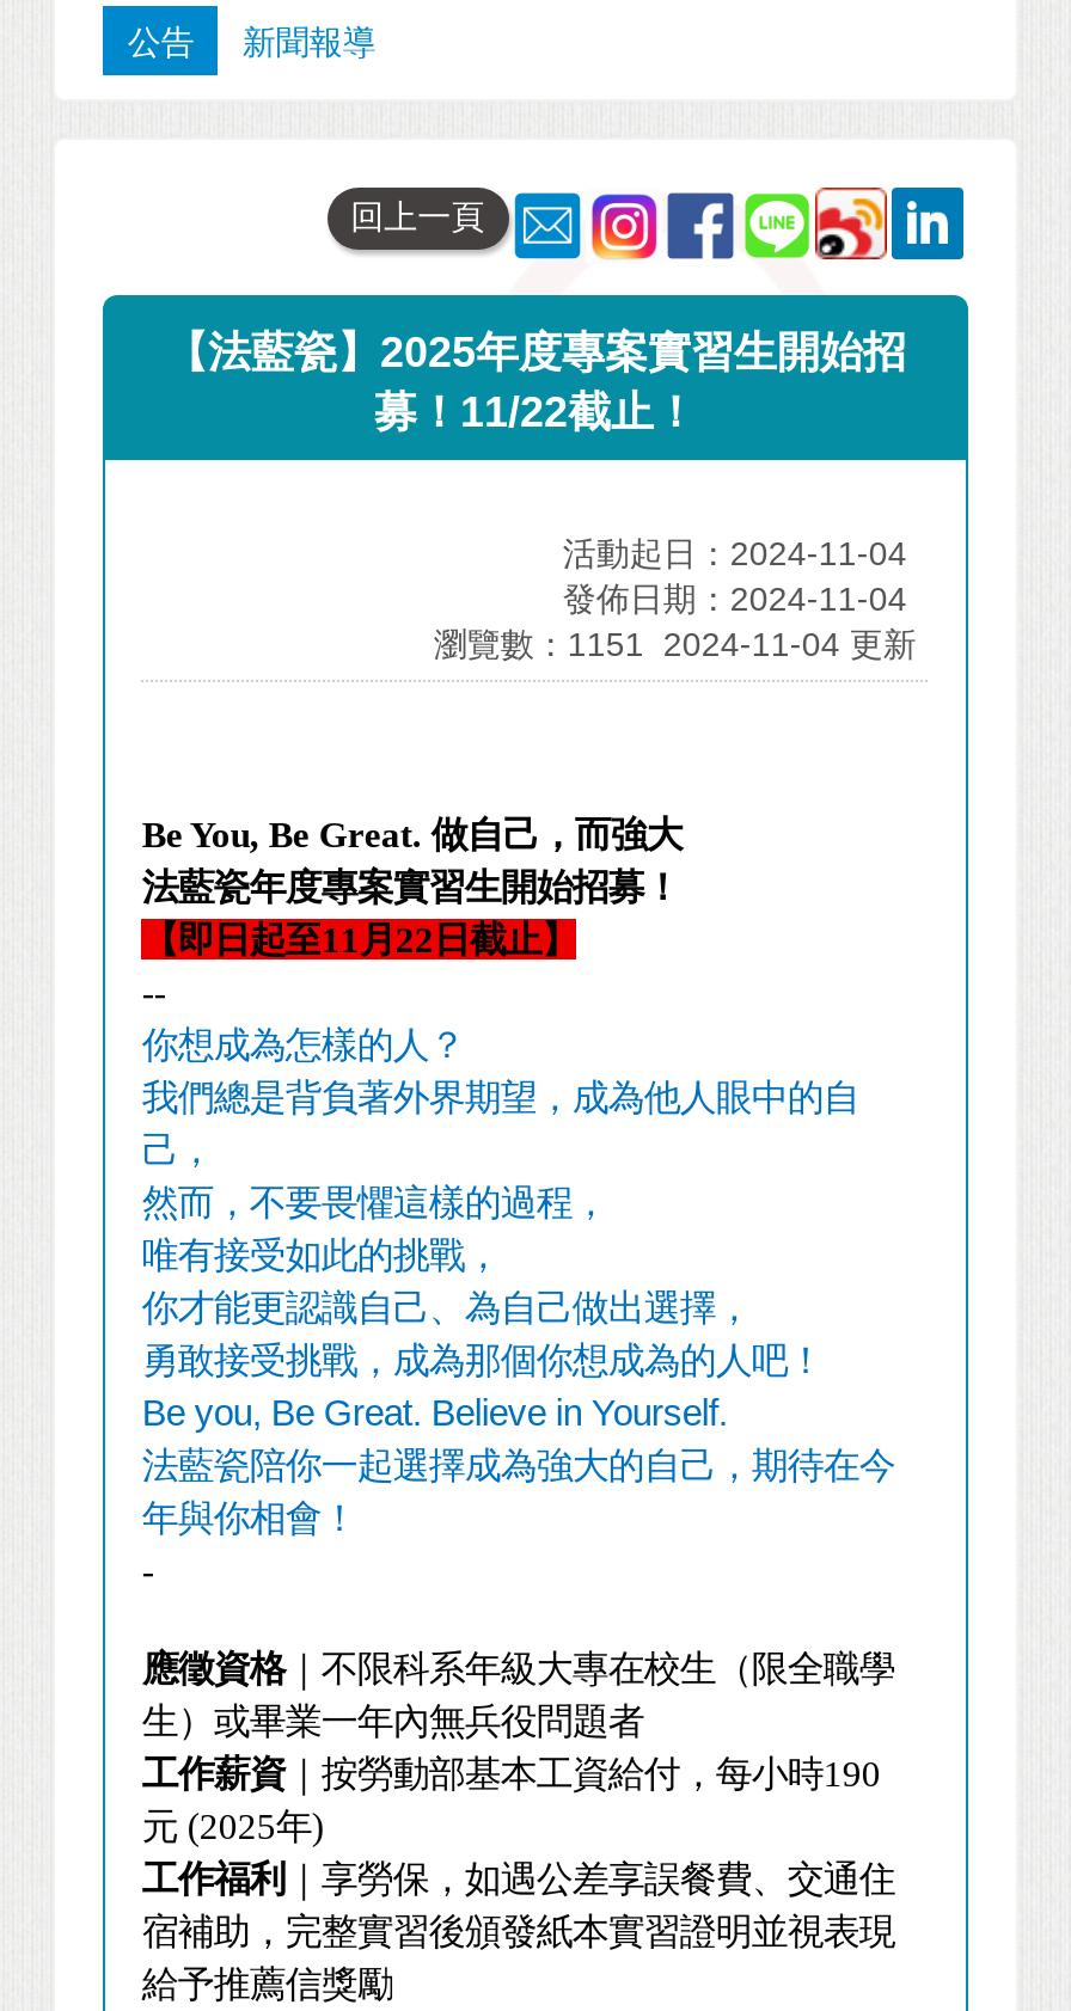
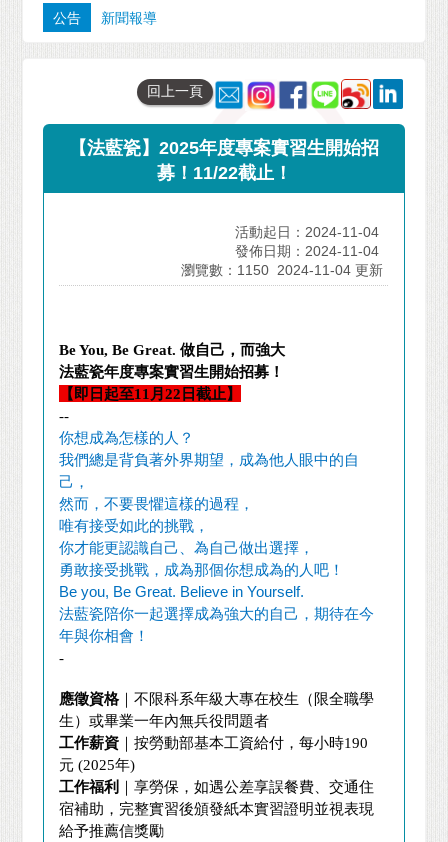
[434,625,917,663] 瀏覽數：1151 2024-11-04 更新 -> [181,262,383,278] 瀏覽數：1150 2024-11-04 更新

